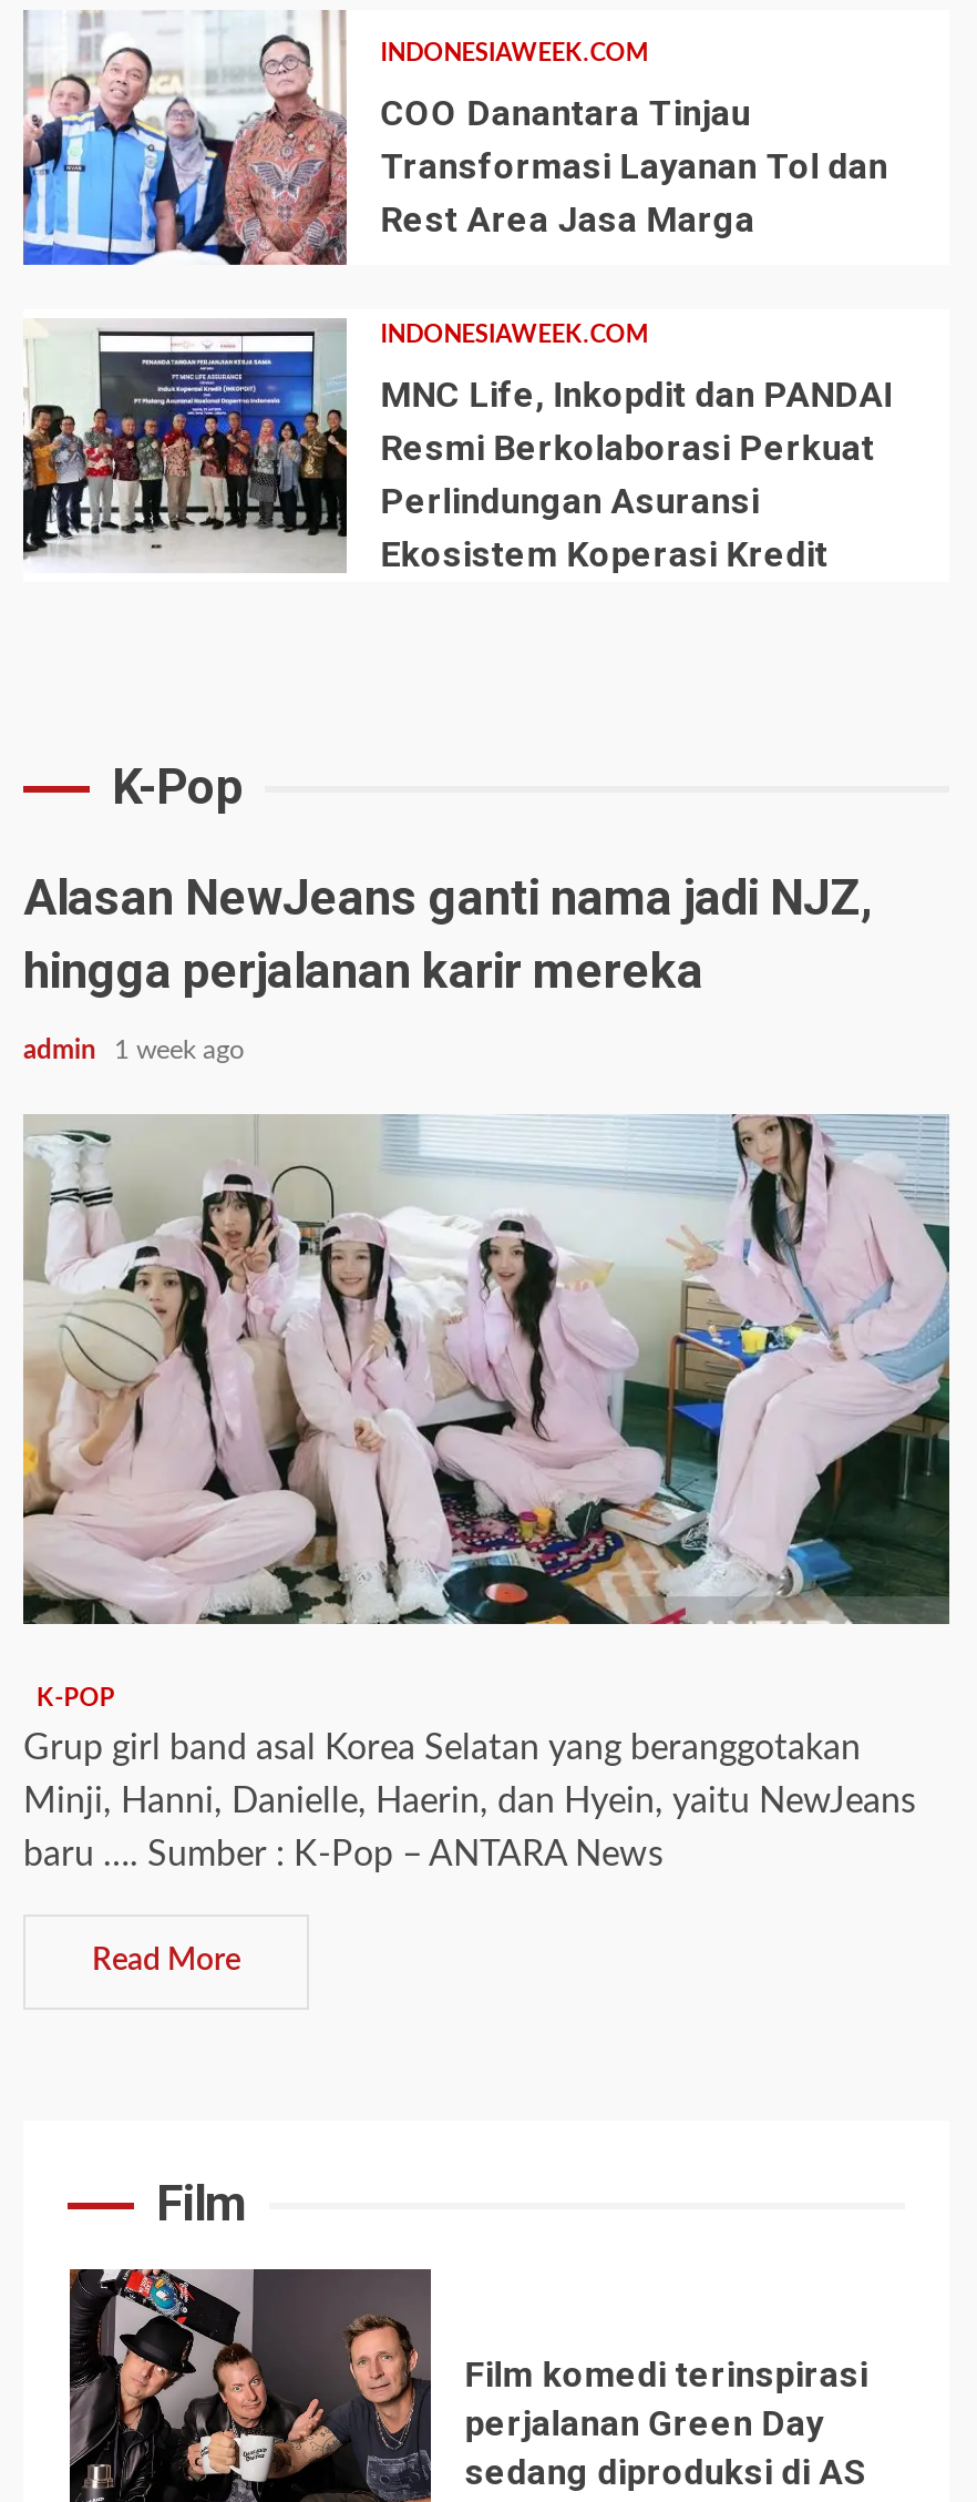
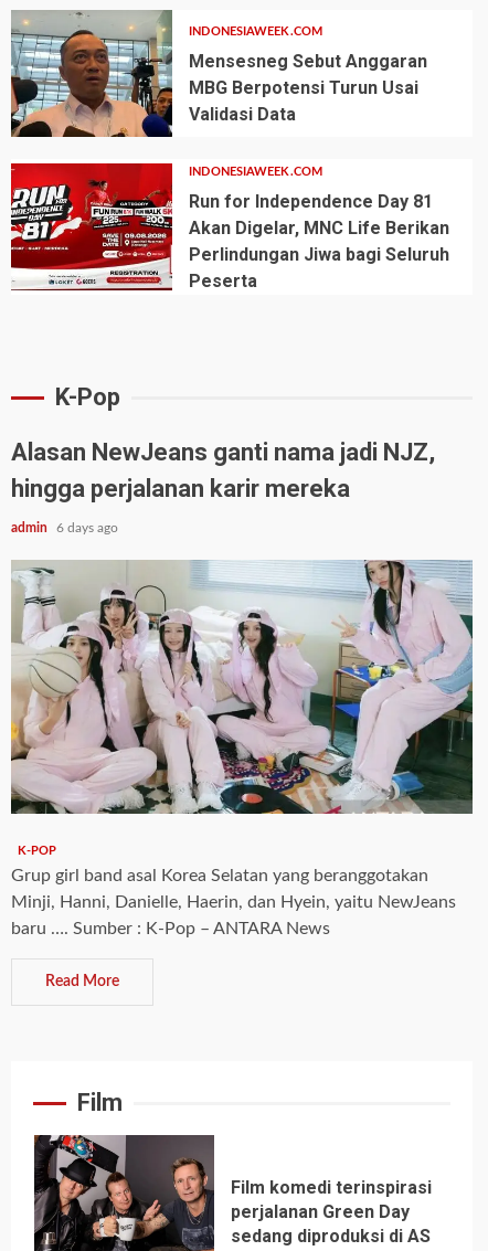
[21,10,888,267] [image] | COO Danantara Tinjau | Transformasi Layanan Tol dan | Rest Area Jasa Marga -> [10,10,428,138] [image] | Mensesneg Sebut Anggaran | MBG Berpotensi Turun Usai | Validasi Data
[21,318,892,575] [image] | MNC Life, Inkopdit dan PANDAI | Resmi Berkolaborasi Perkuat | Perlindungan Asuransi | Ekosistem Koperasi Kredit -> [10,162,450,291] [image] | Run for Independence Day 81 | Akan Digelar, MNC Life Berikan | Perlindungan Jiwa bagi Seluruh | Peserta
[23,1036,245,1063] admin 1 week ago -> [11,521,118,534] admin 6 days ago

